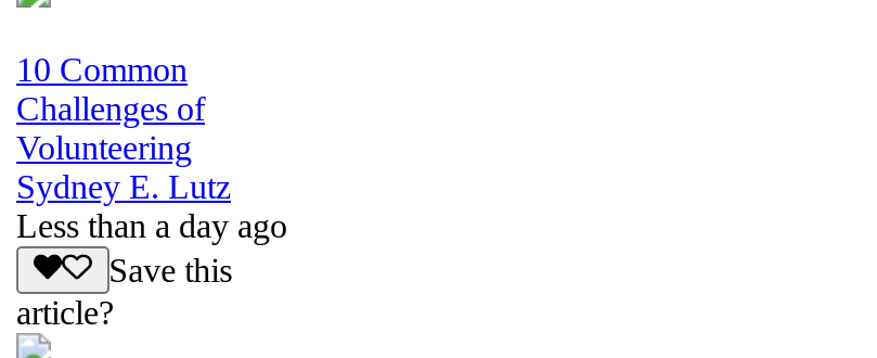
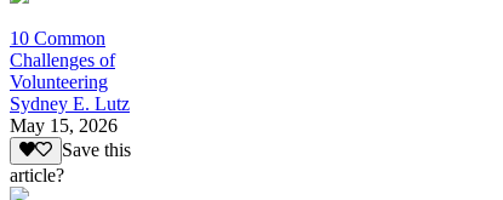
[16,207,287,244] Less than a day ago -> [10,116,118,136] May 15, 2026

